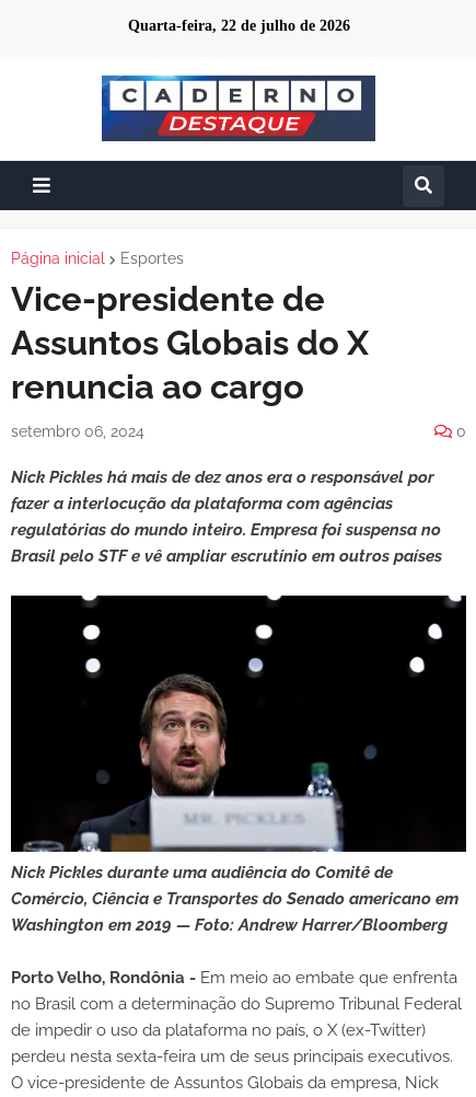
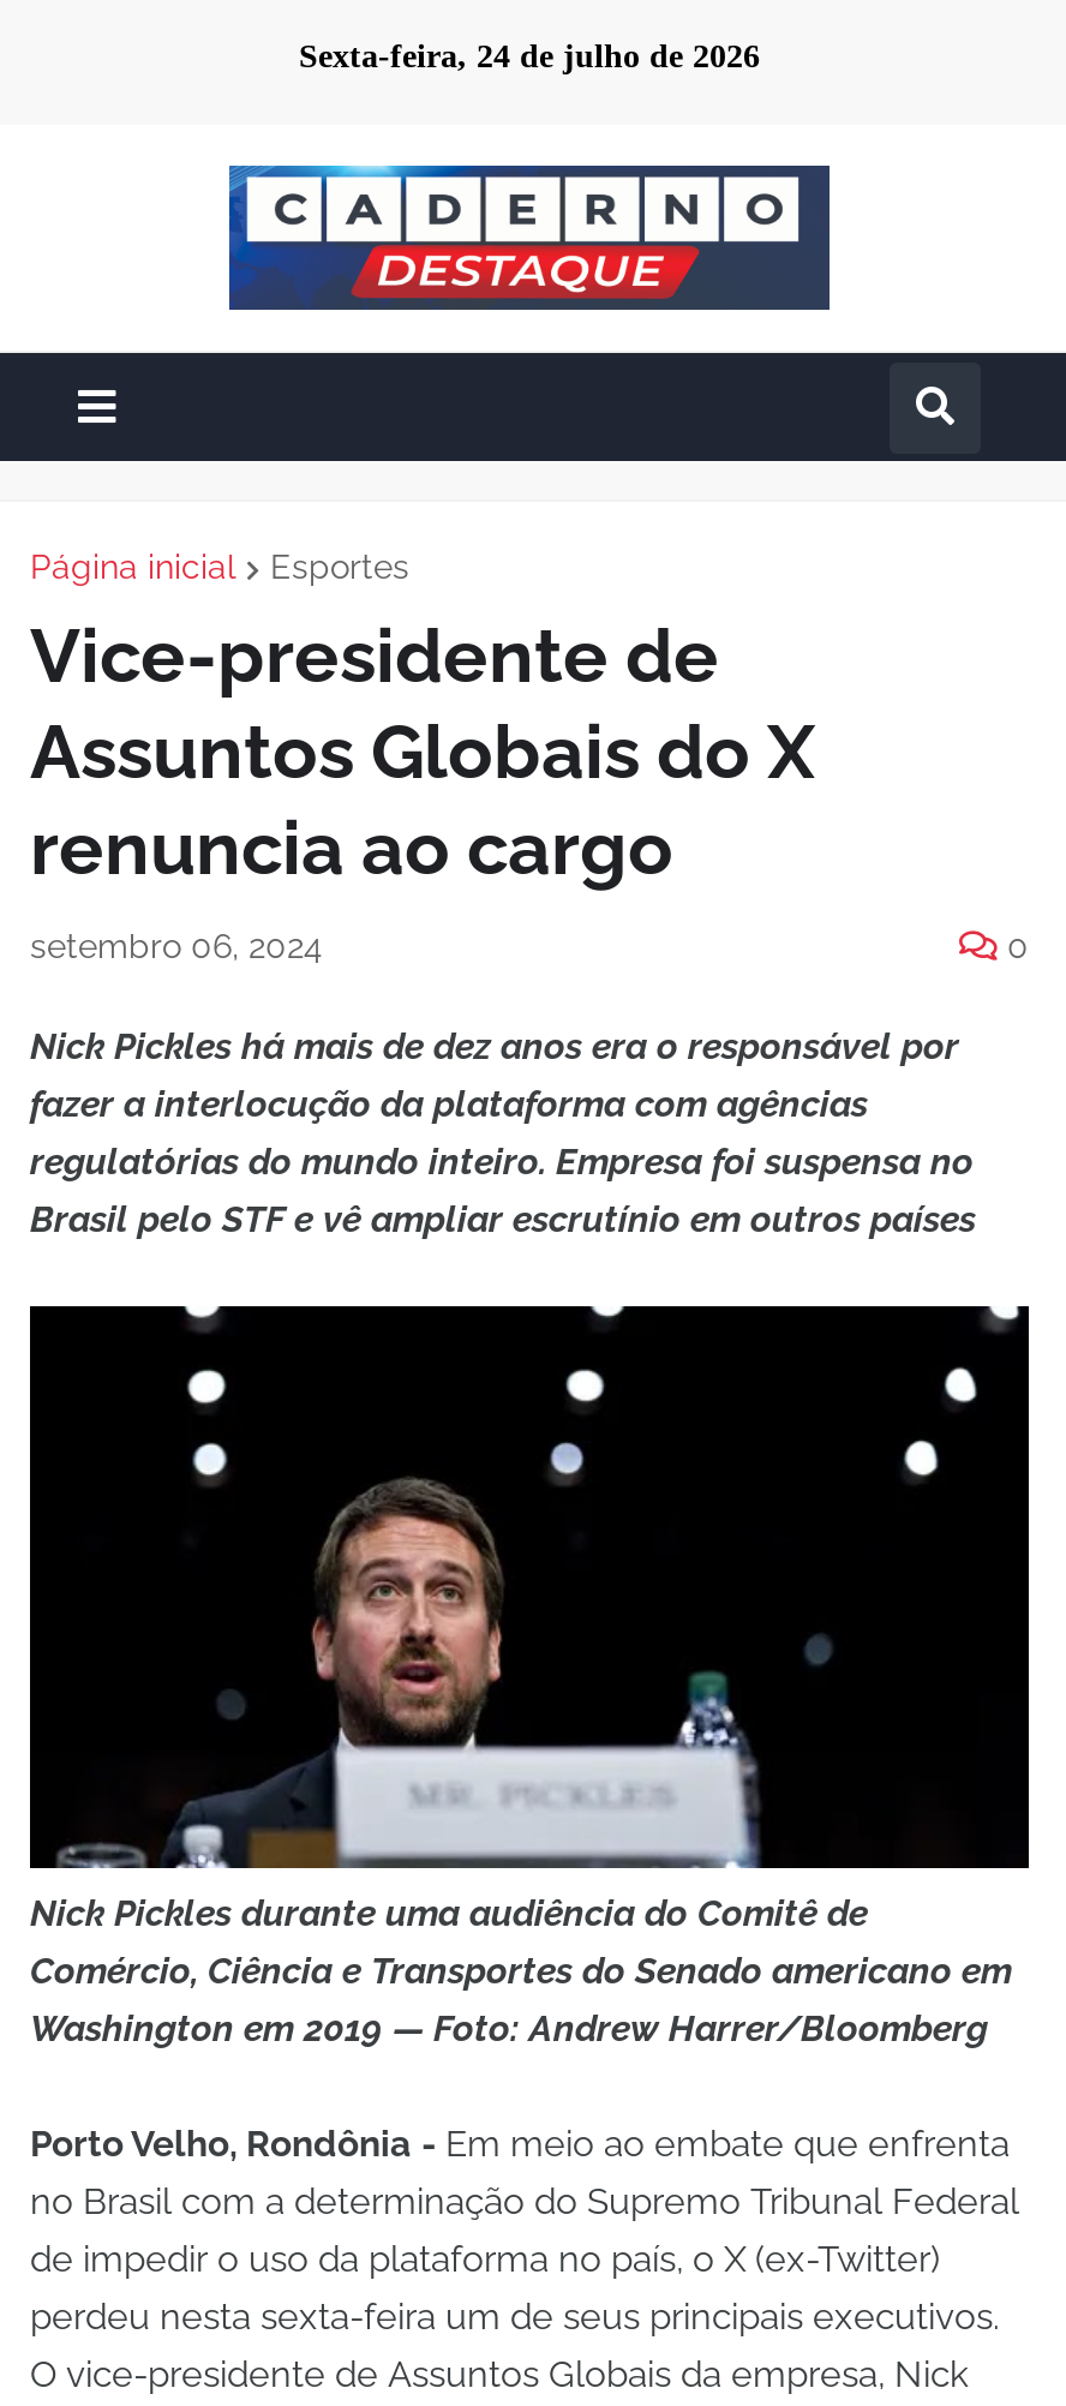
[127,18,350,34] Quarta-feira, 22 de julho de 2026 -> [299,38,760,74] Sexta-feira, 24 de julho de 2026

